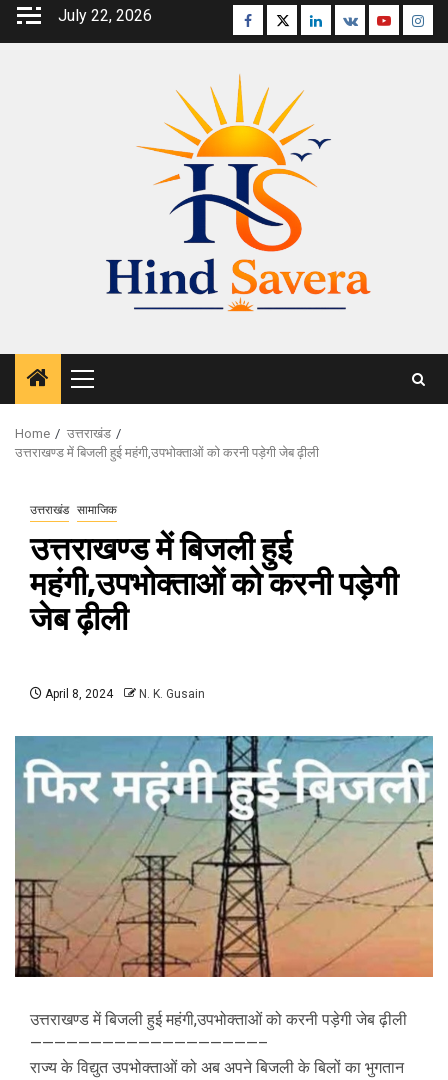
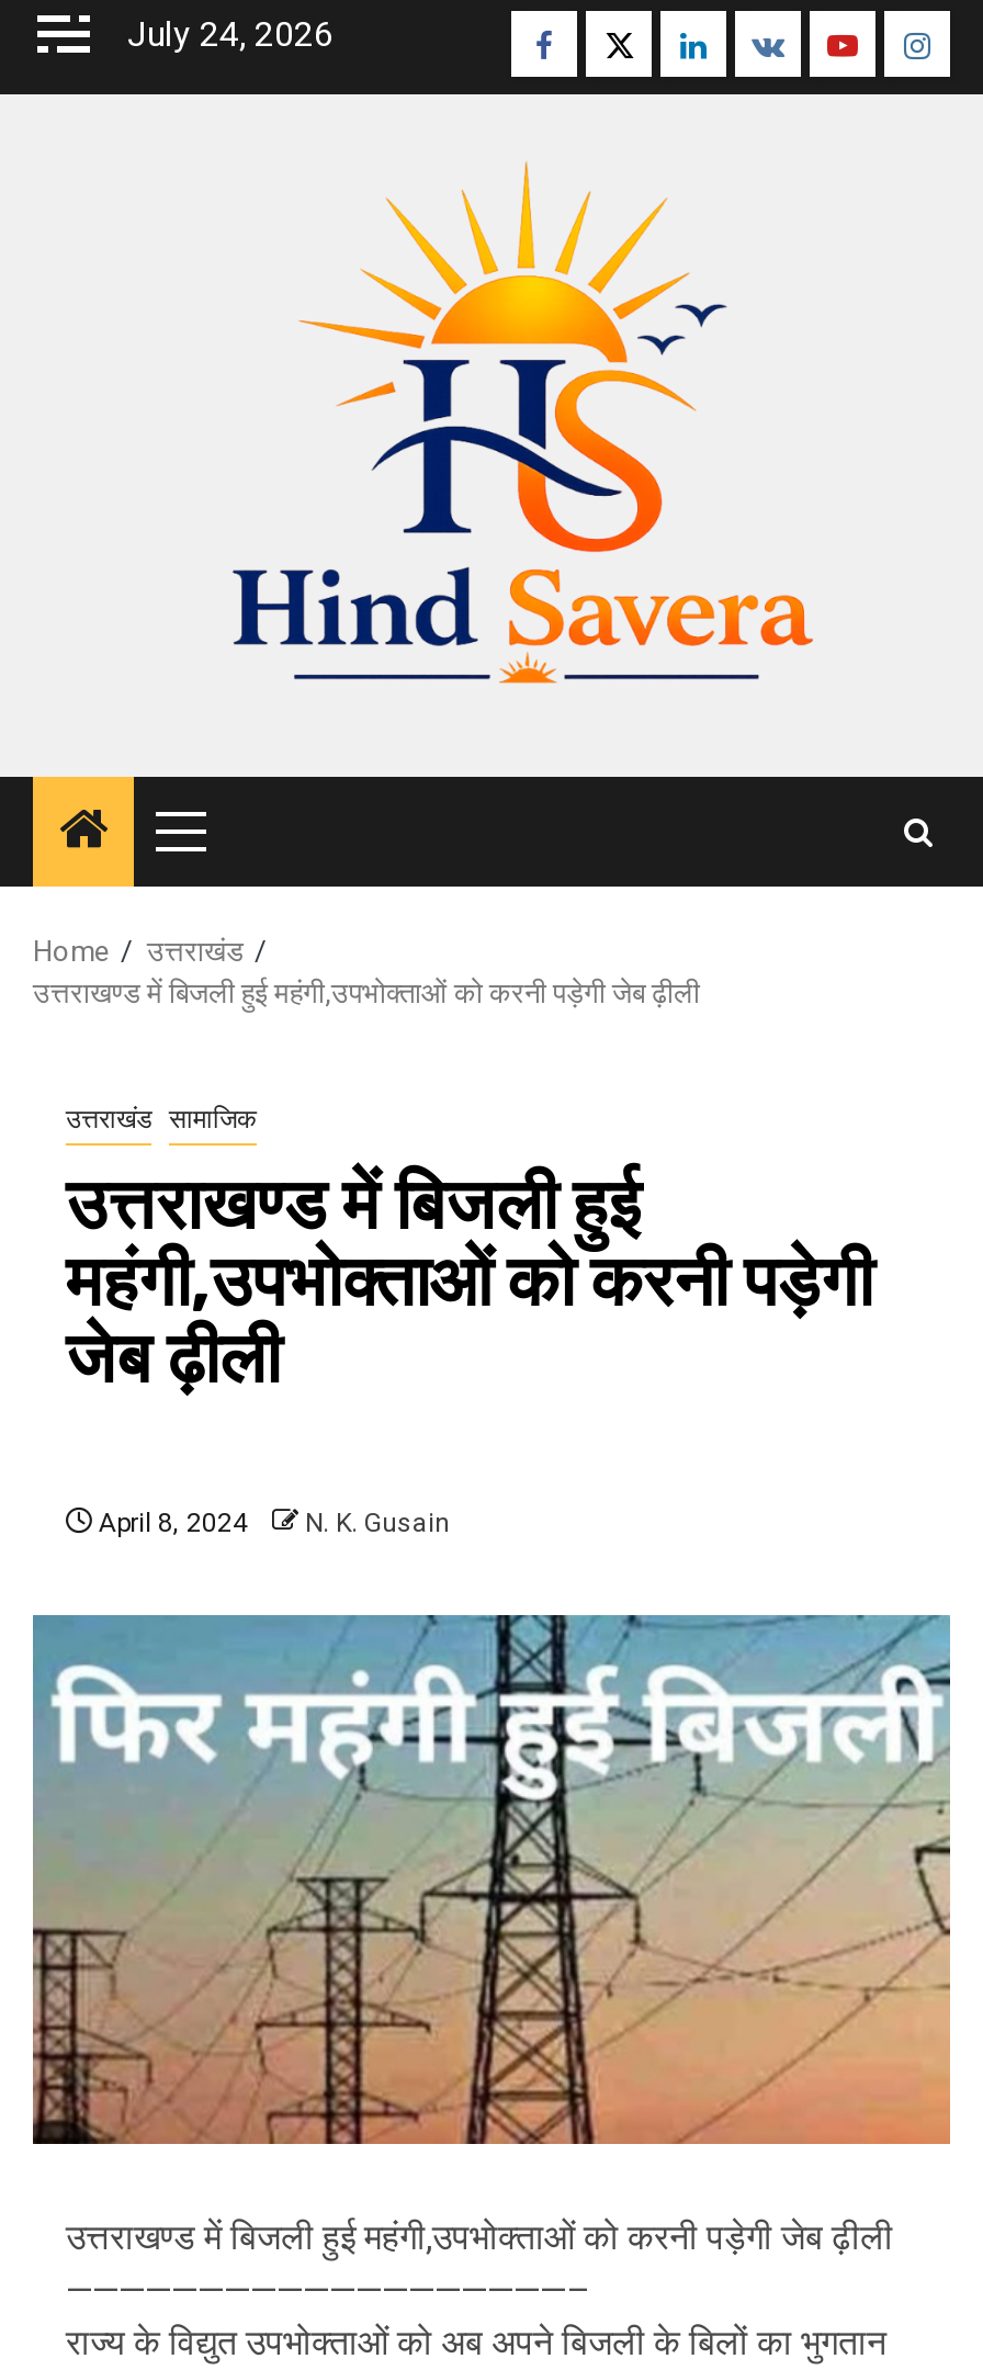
[58,6,152,25] July 22, 2026 -> [127,13,334,55] July 24, 2026

